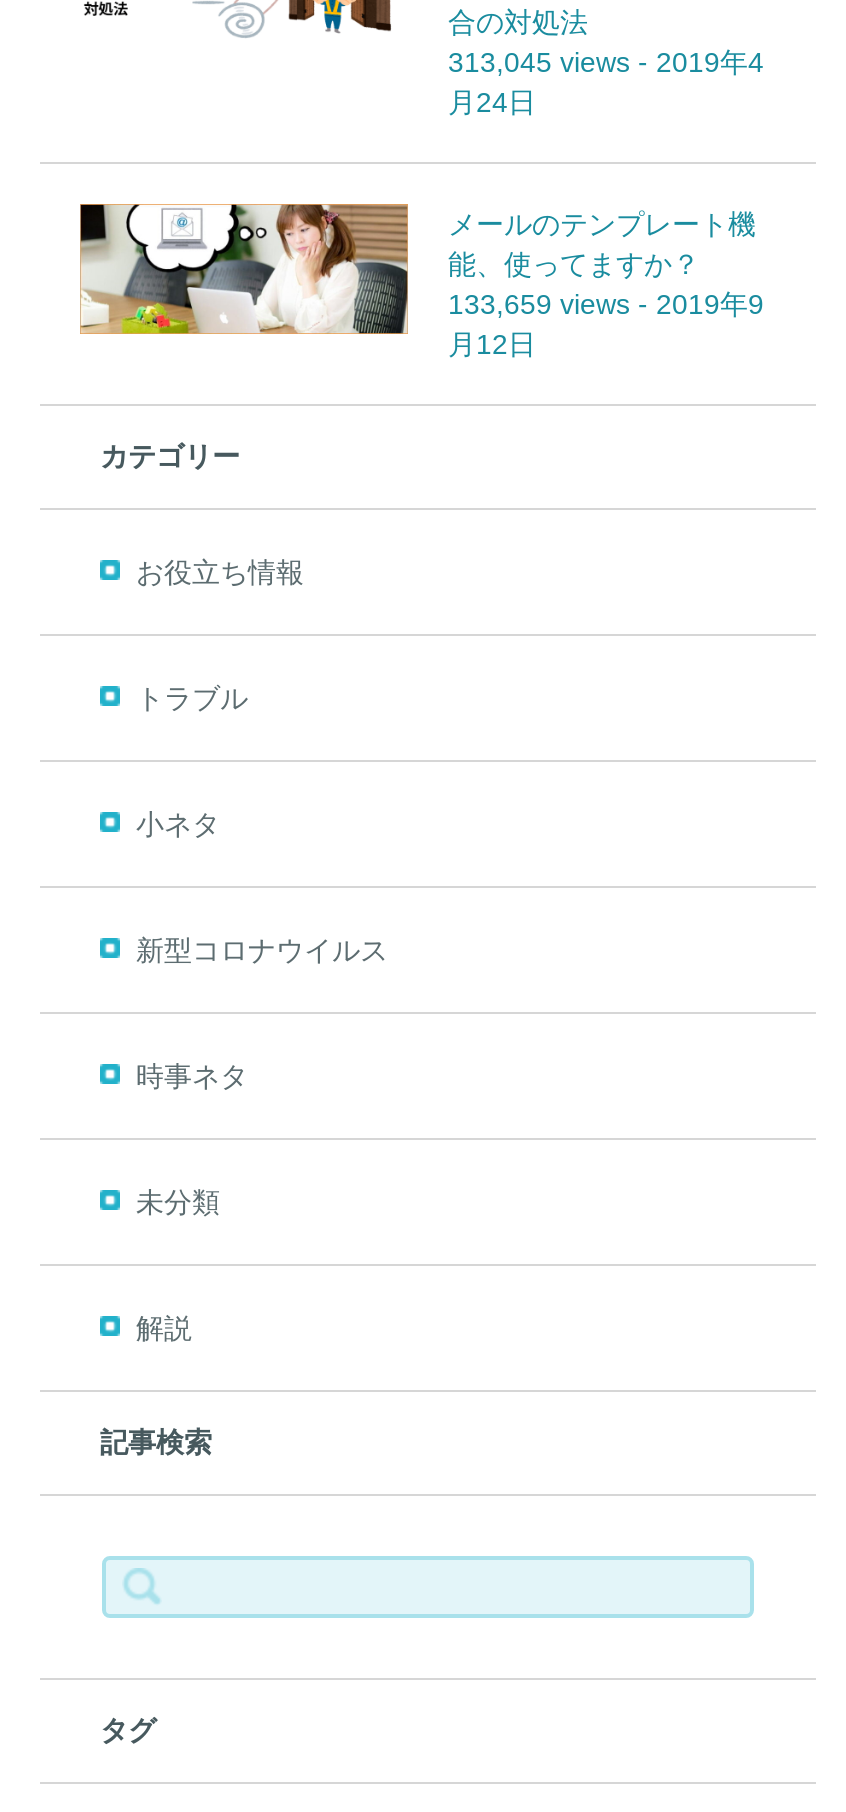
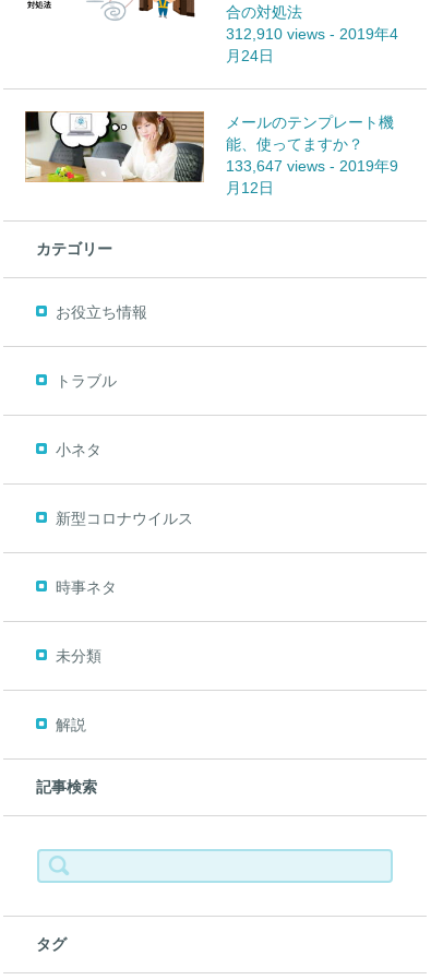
[448,46,764,78] 313,045 views - 2019年4 -> [226,25,398,42] 312,910 views - 2019年4
[448,288,764,320] 133,659 views - 2019年9 -> [226,157,398,175] 133,647 views - 2019年9

